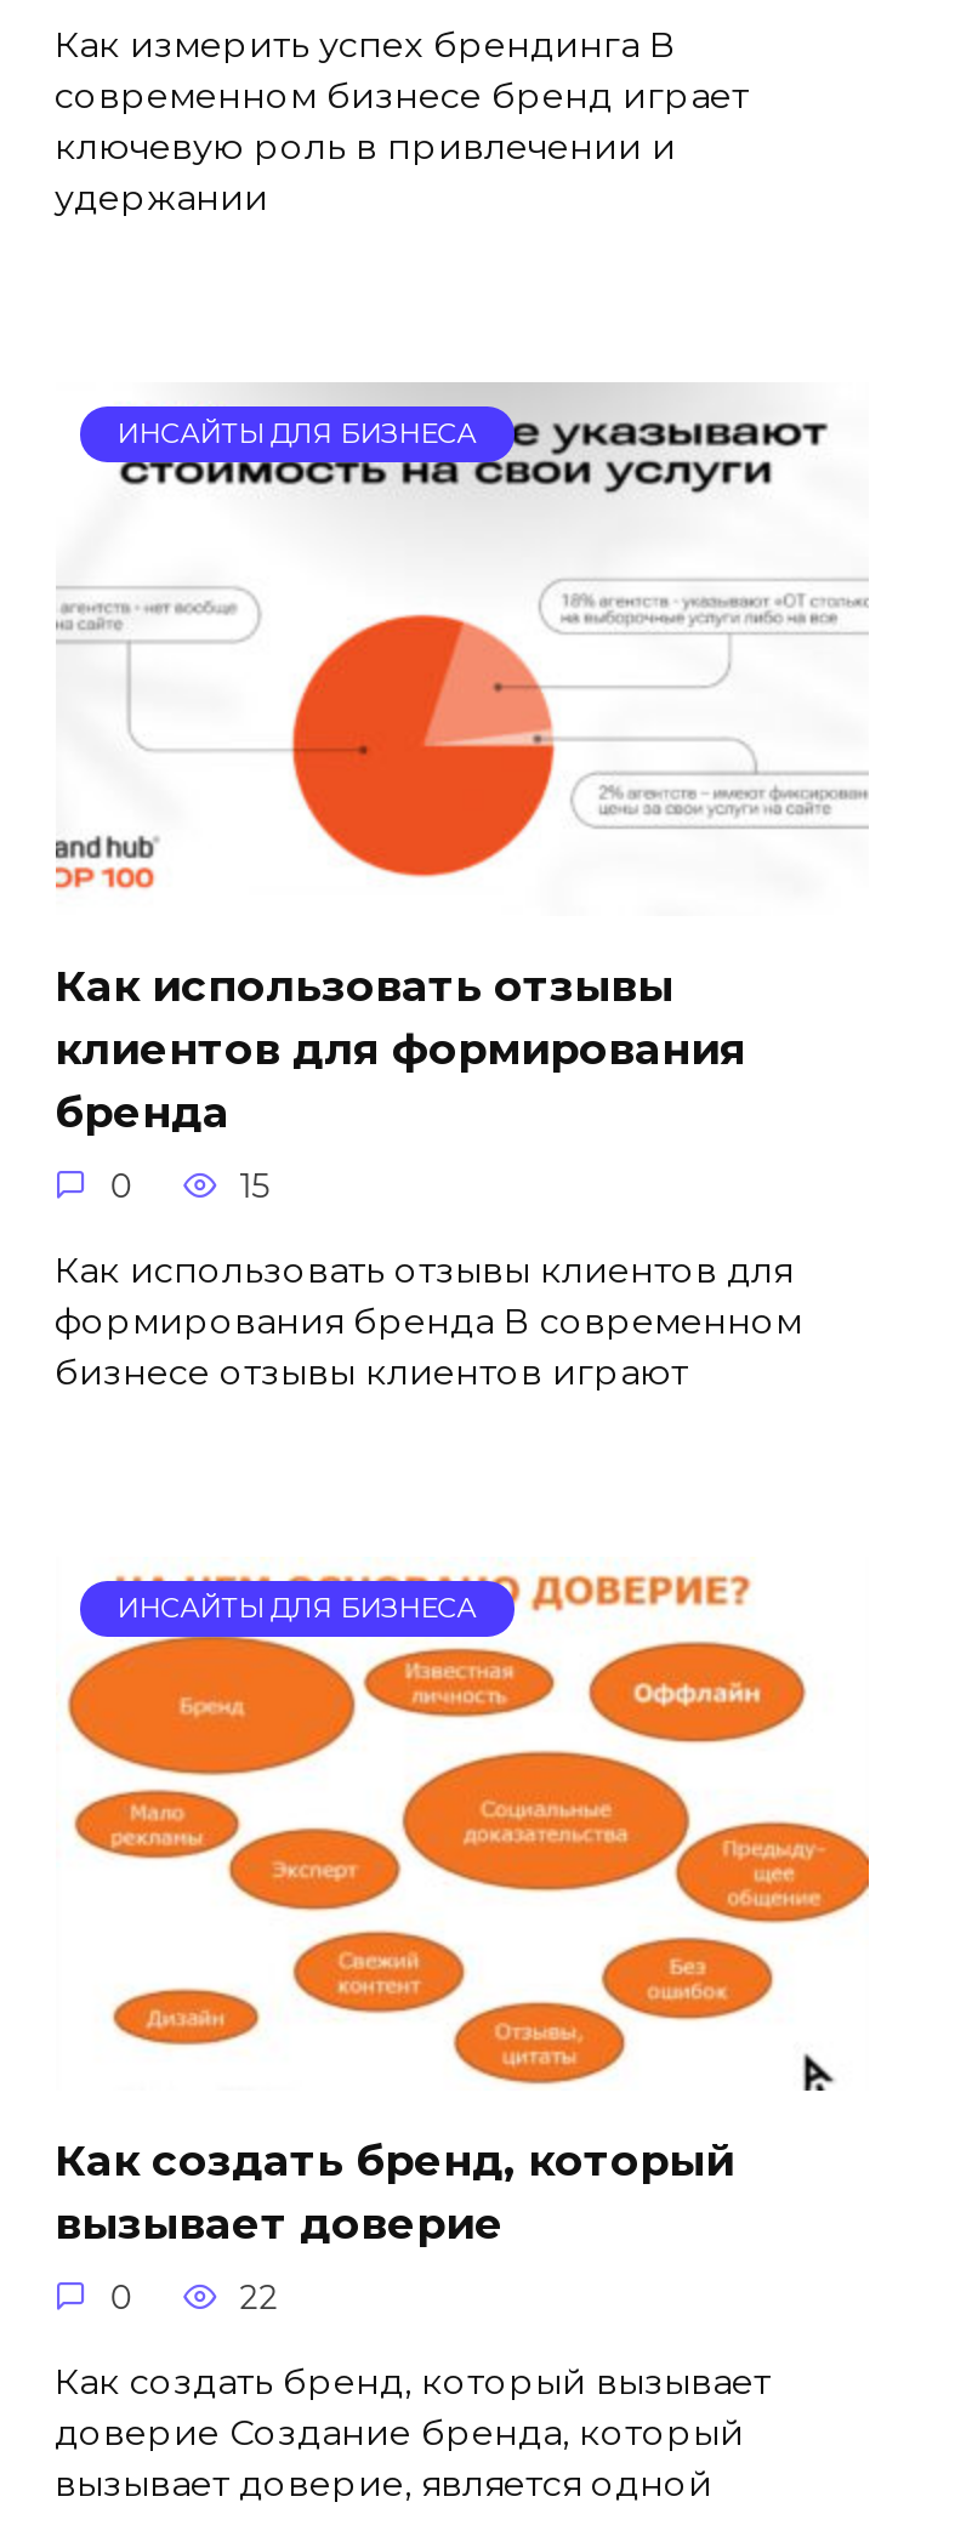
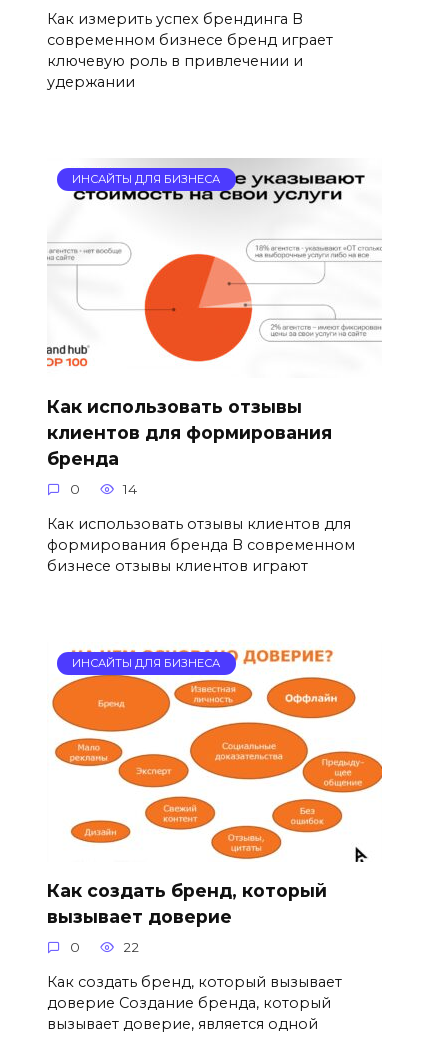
[240,1166,271,1205] 15 -> [123,481,137,497] 14

